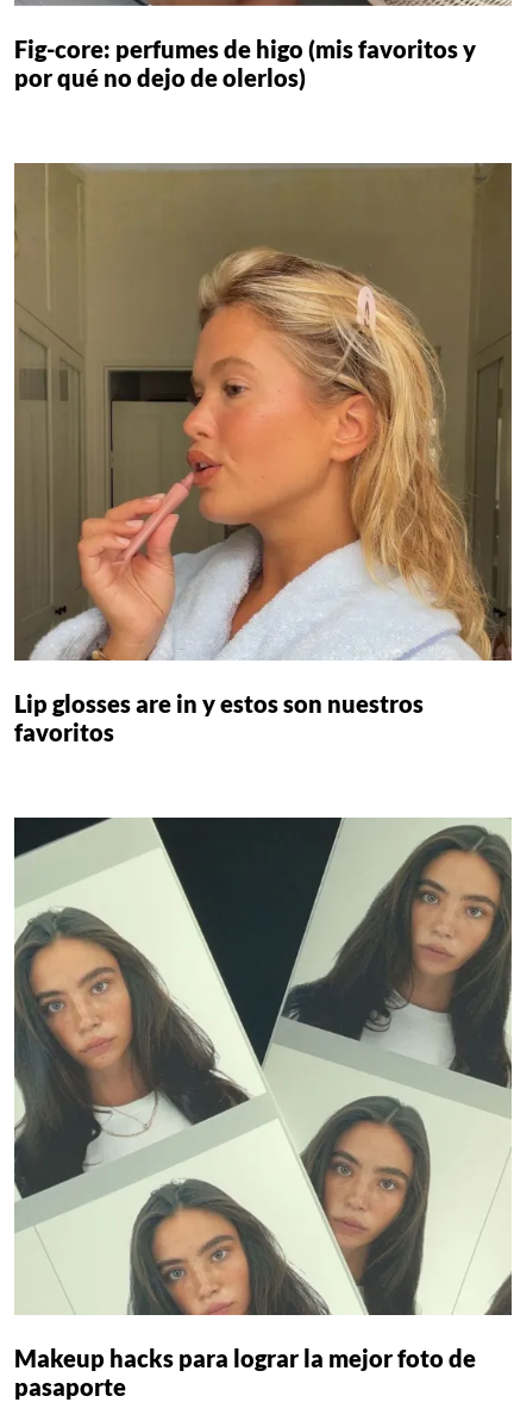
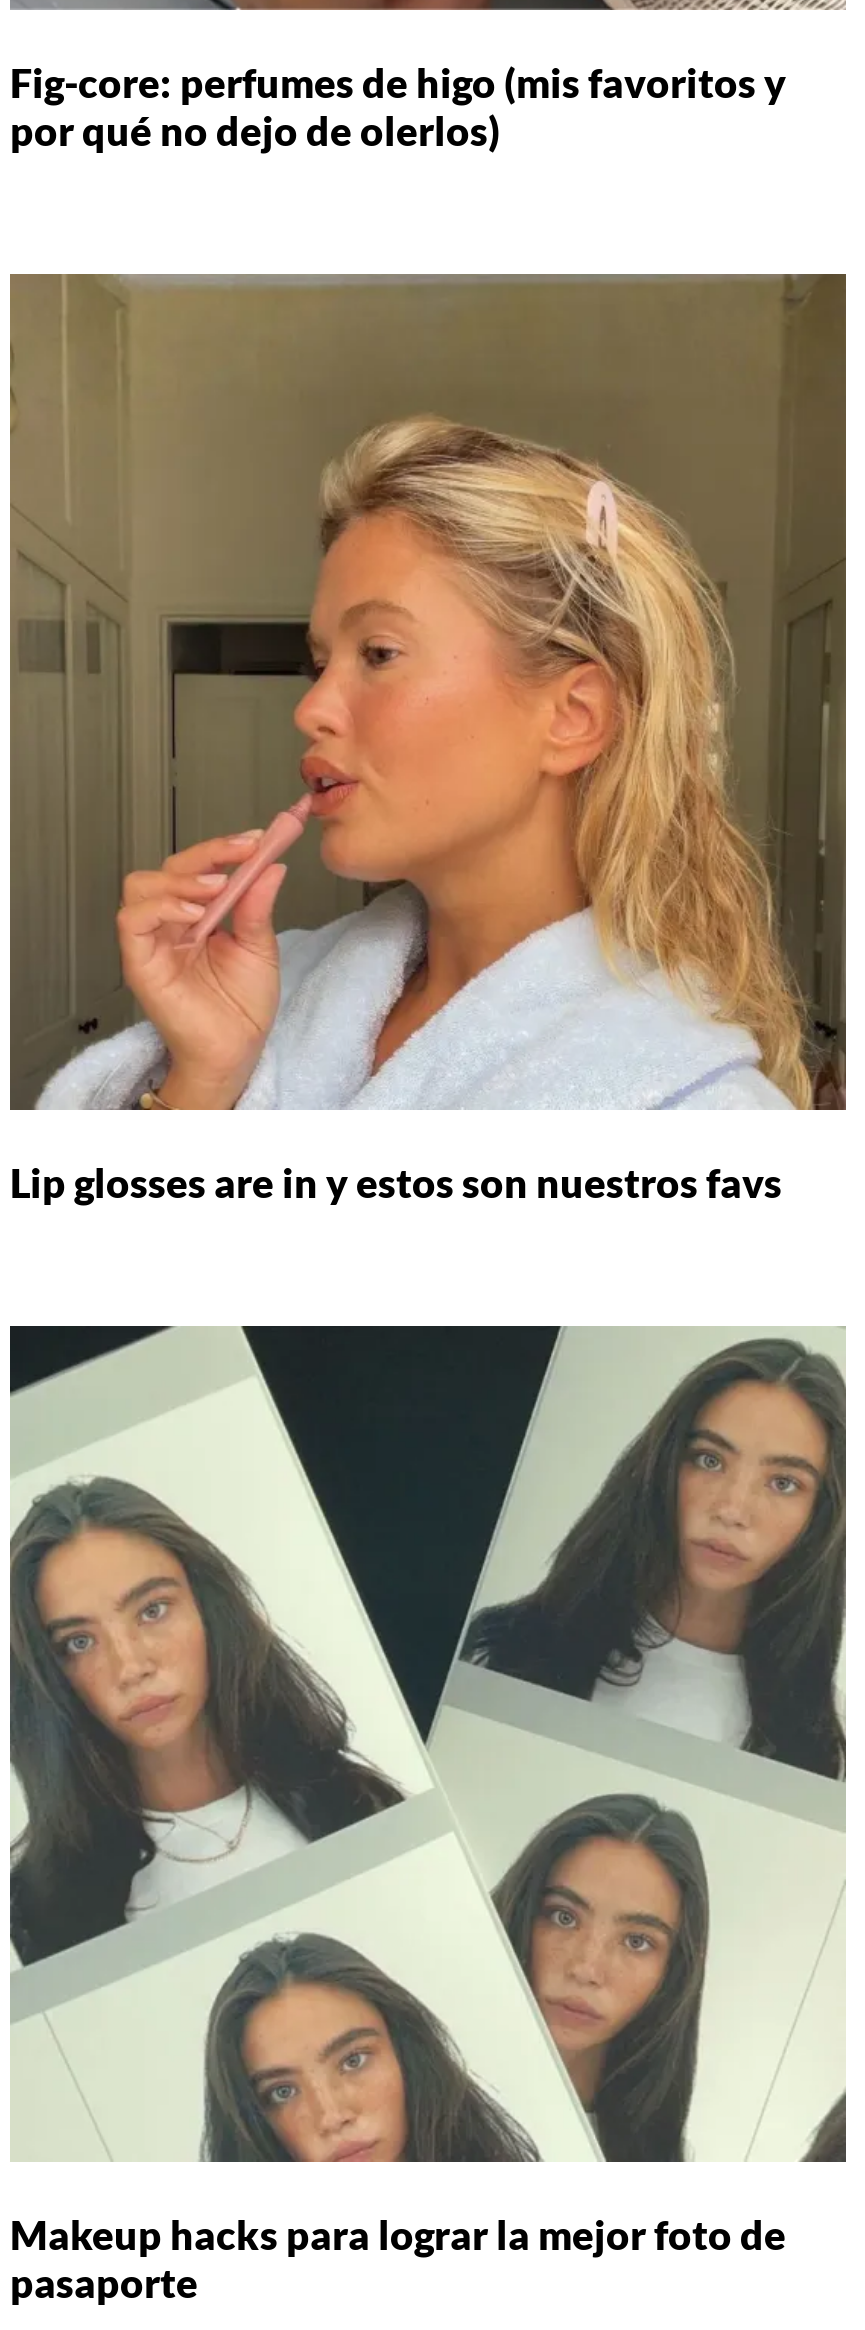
[14,689,424,746] Lip glosses are in y estos son nuestros | favoritos -> [10,1158,782,1206] Lip glosses are in y estos son nuestros favs

